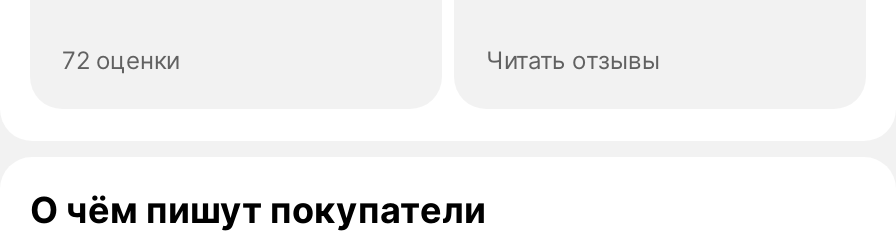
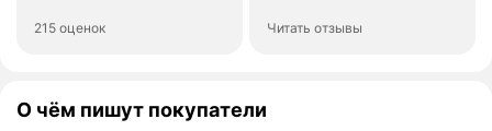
[62,45,180,75] 72 оценки -> [34,20,105,36] 215 оценок

